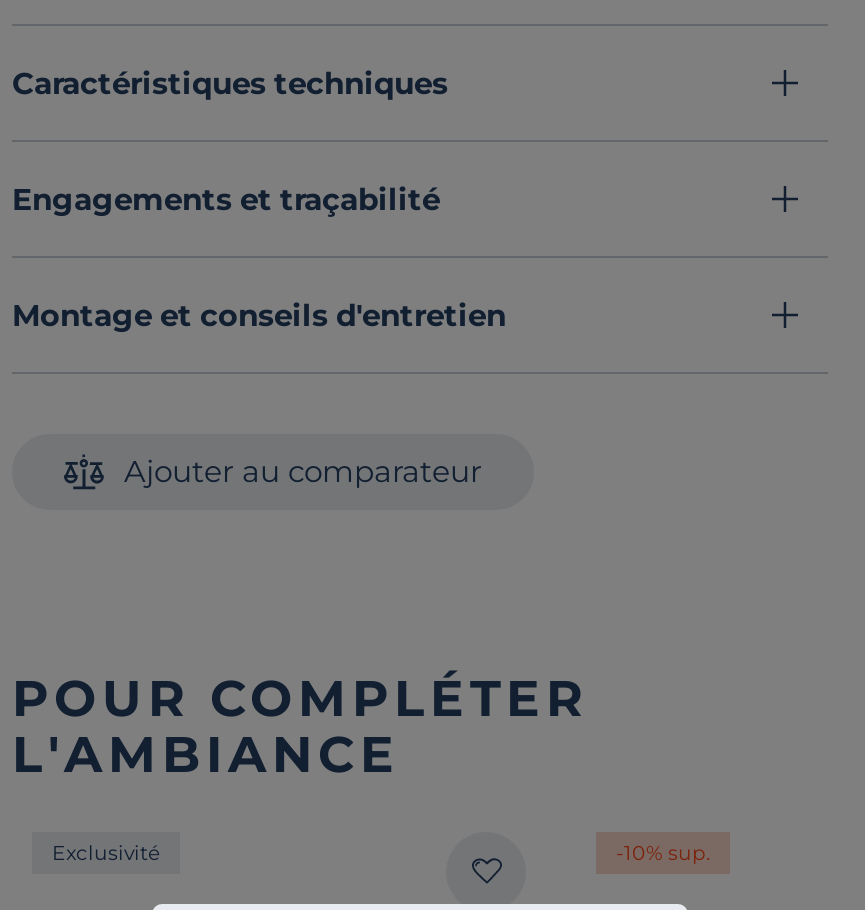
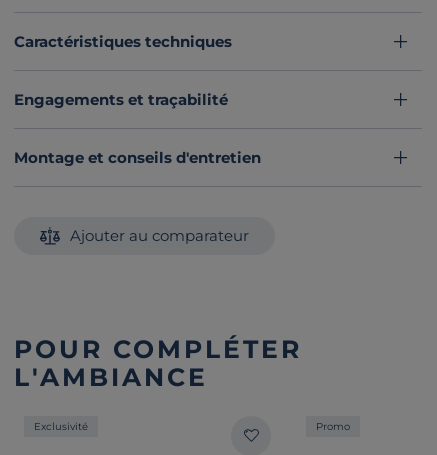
[616,839,710,865] -10% sup. -> [316,420,350,433] Promo

